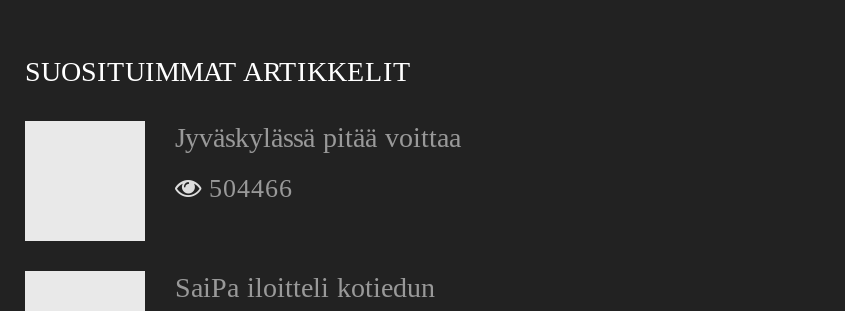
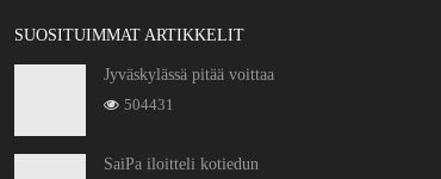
[209,172,293,202] 504466 -> [124,95,174,113] 504431

